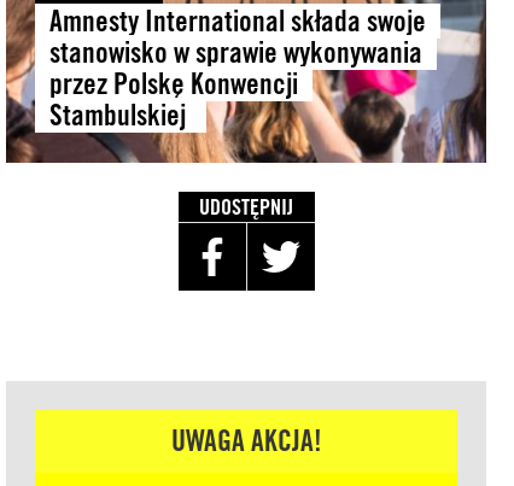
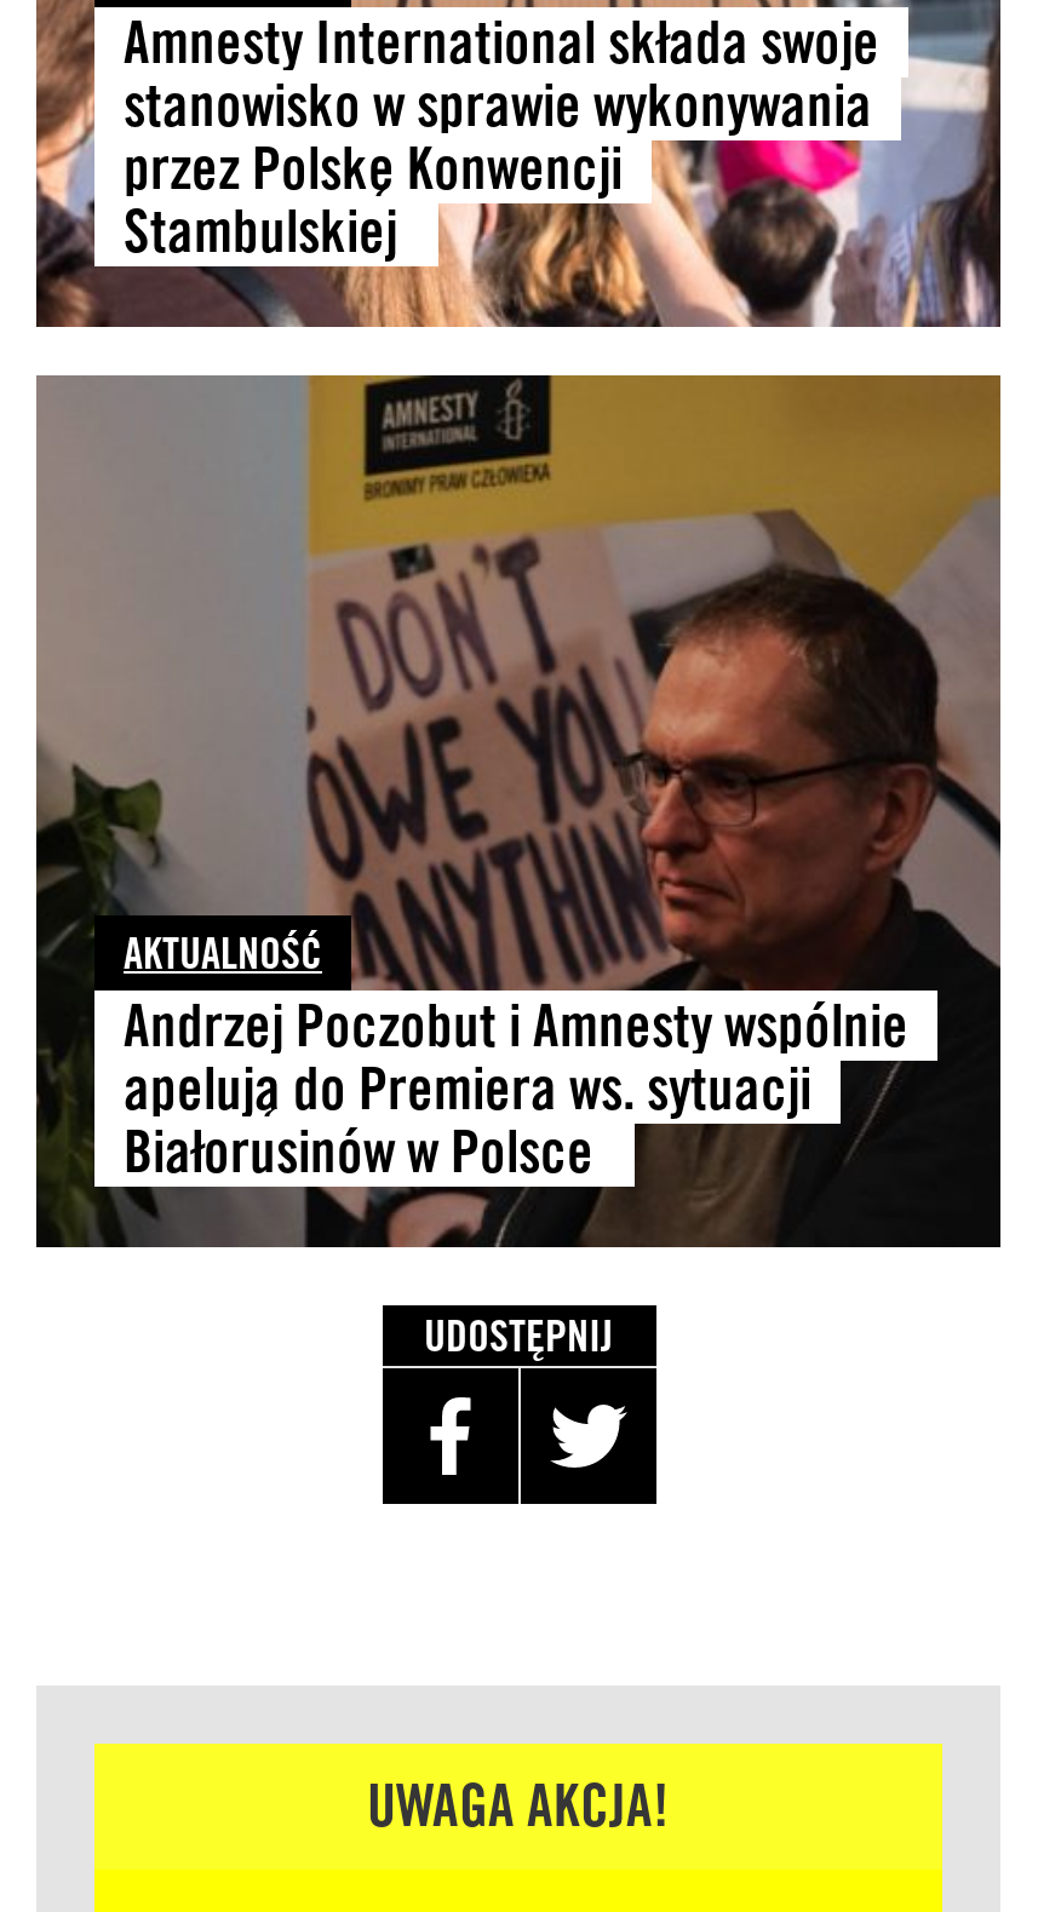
none -> [34,373,1000,1250] [image] | AKTUALNOŚĆ | Andrzej Poczobut i Amnesty wspólnie | apelują do Premiera ws. sytuacji | Białorusinów w Polsce

